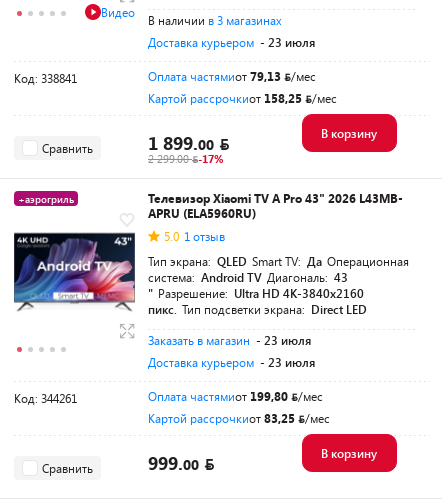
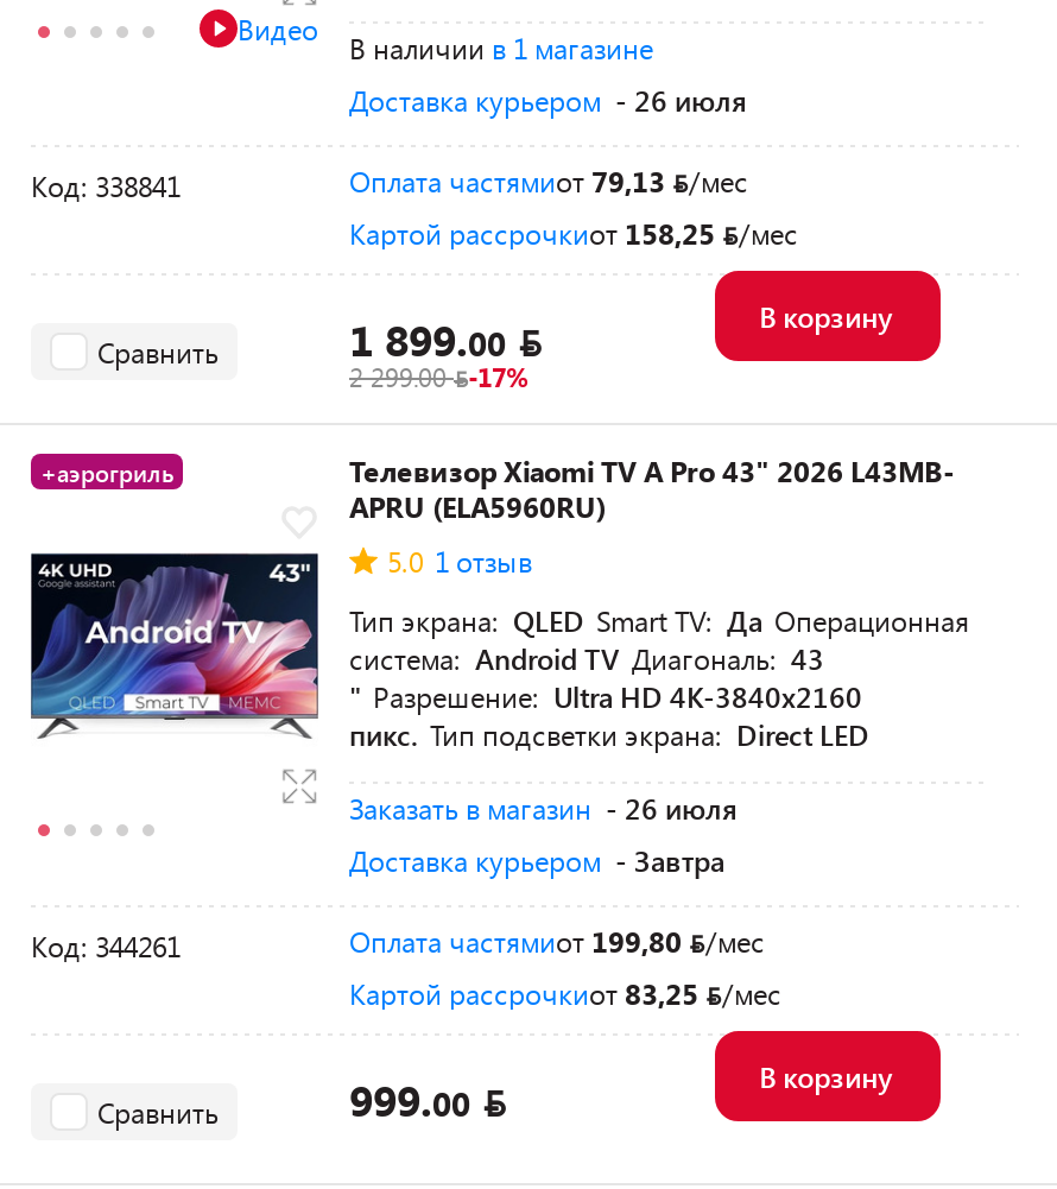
[148,12,282,28] В наличии в 3 магазинах -> [349,29,653,67] В наличии в 1 магазине
[148,34,315,50] Доставка курьером - 23 июля -> [349,81,746,119] Доставка курьером - 26 июля
[148,332,315,370] Заказать в магазин - 23 июля | Доставка курьером - 23 июля -> [349,789,736,879] Заказать в магазин - 26 июля | Доставка курьером - Завтра

